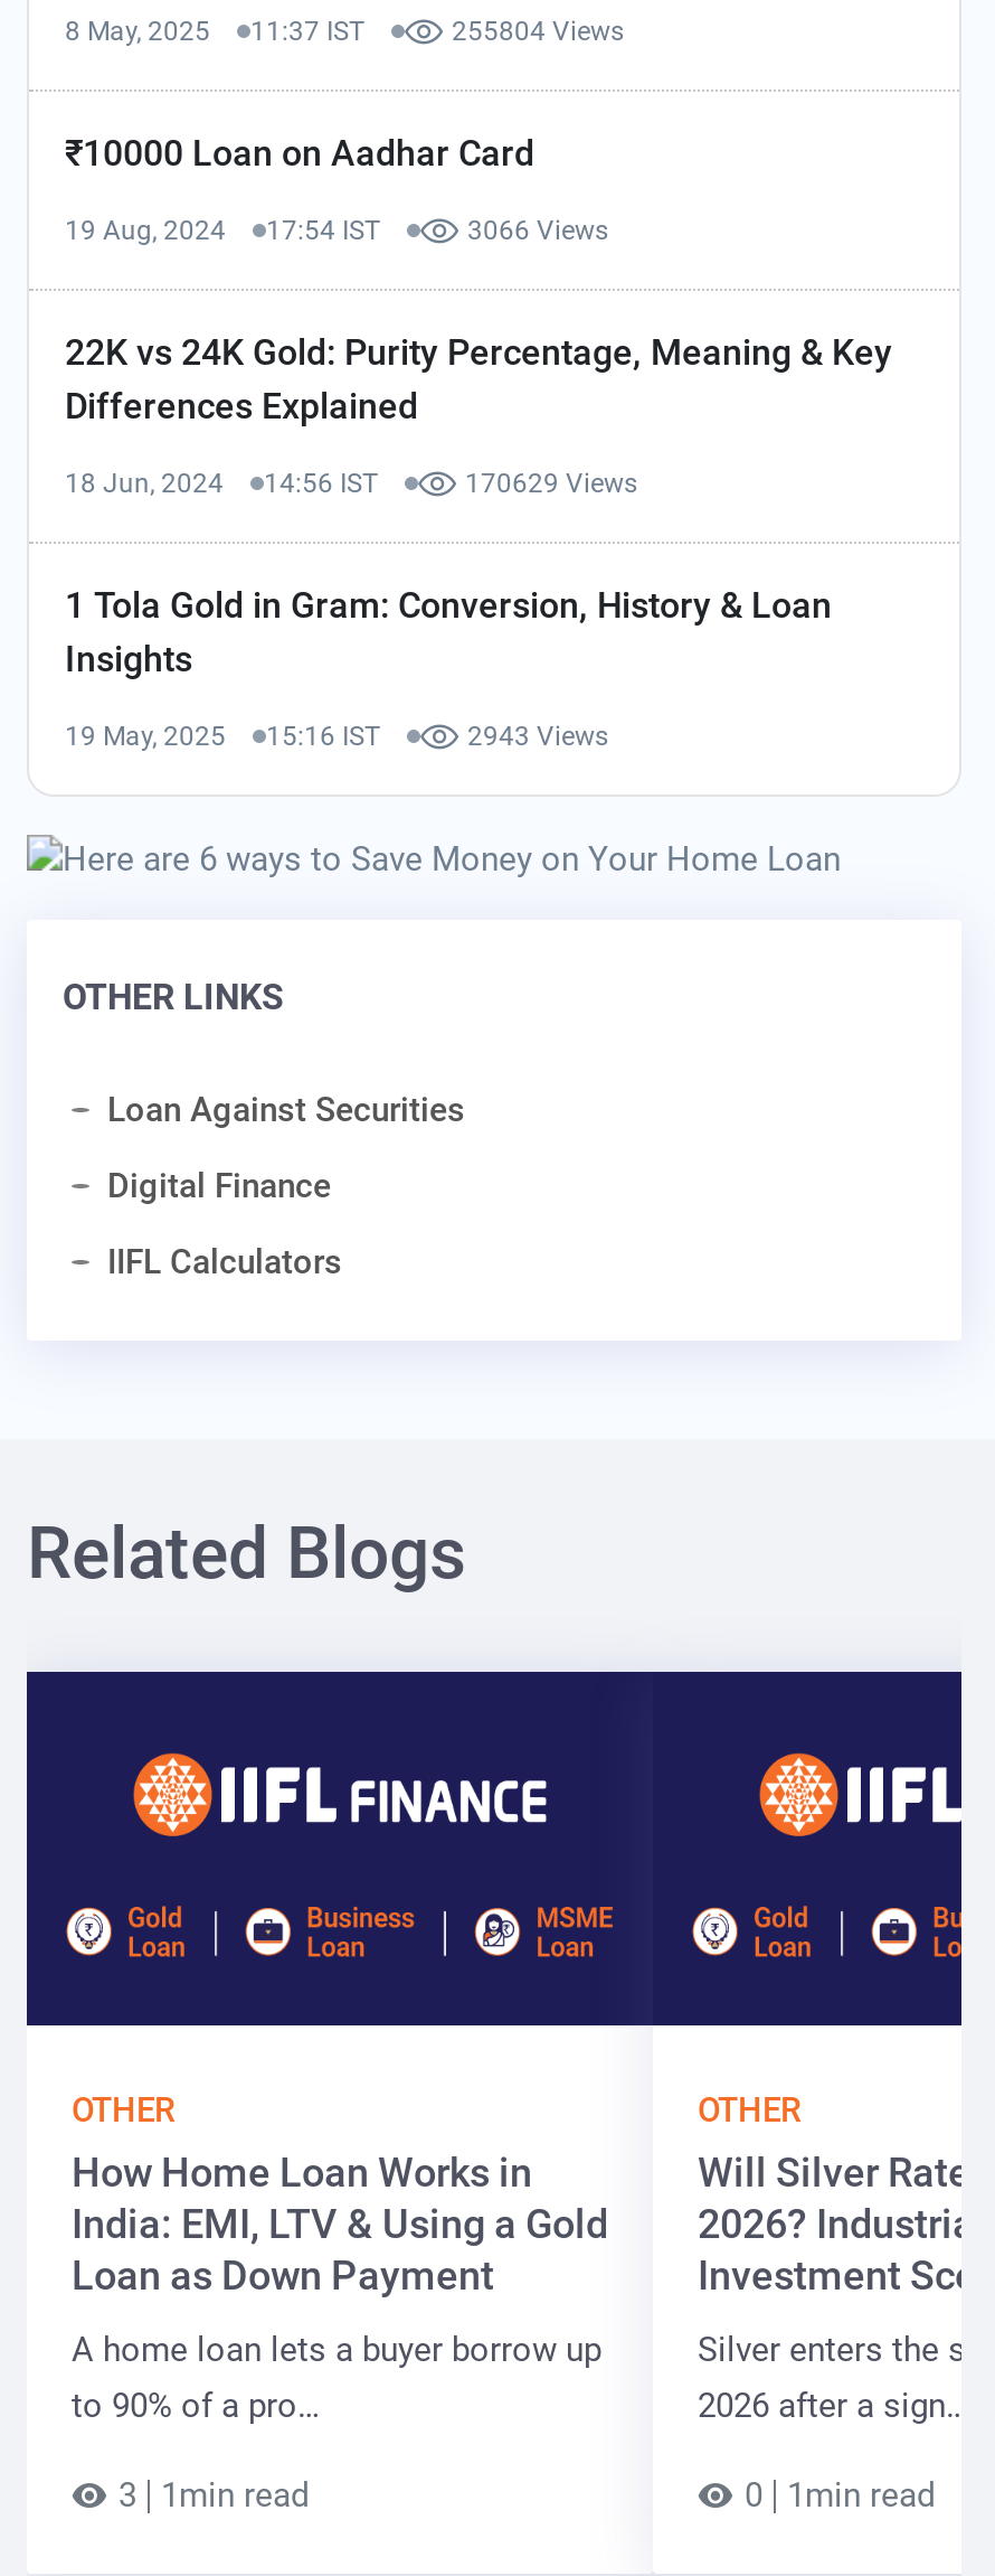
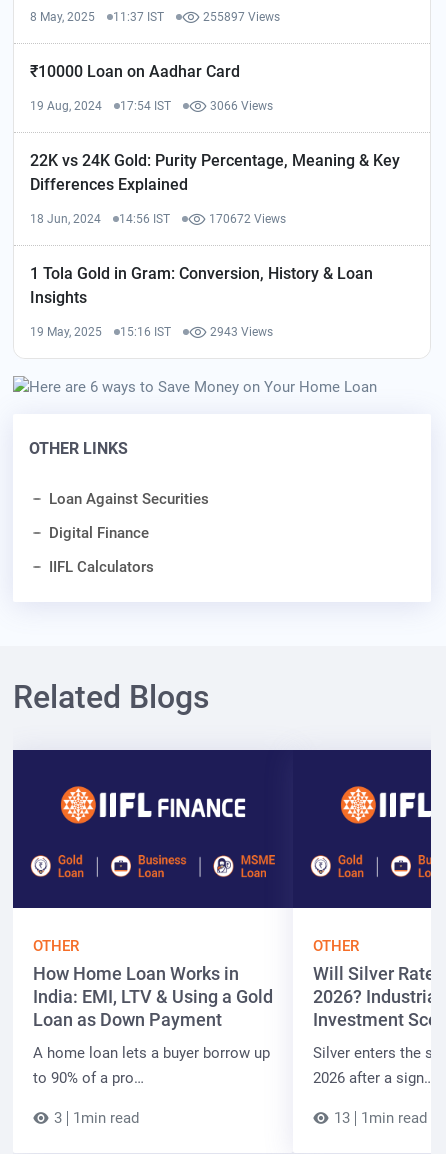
[452,16,624,47] 255804 Views -> [203,10,280,24] 255897 Views
[465,468,637,499] 170629 Views -> [209,212,286,226] 170672 Views
[745,2475,935,2516] 0 1min read -> [334,1109,427,1127] 13 1min read

